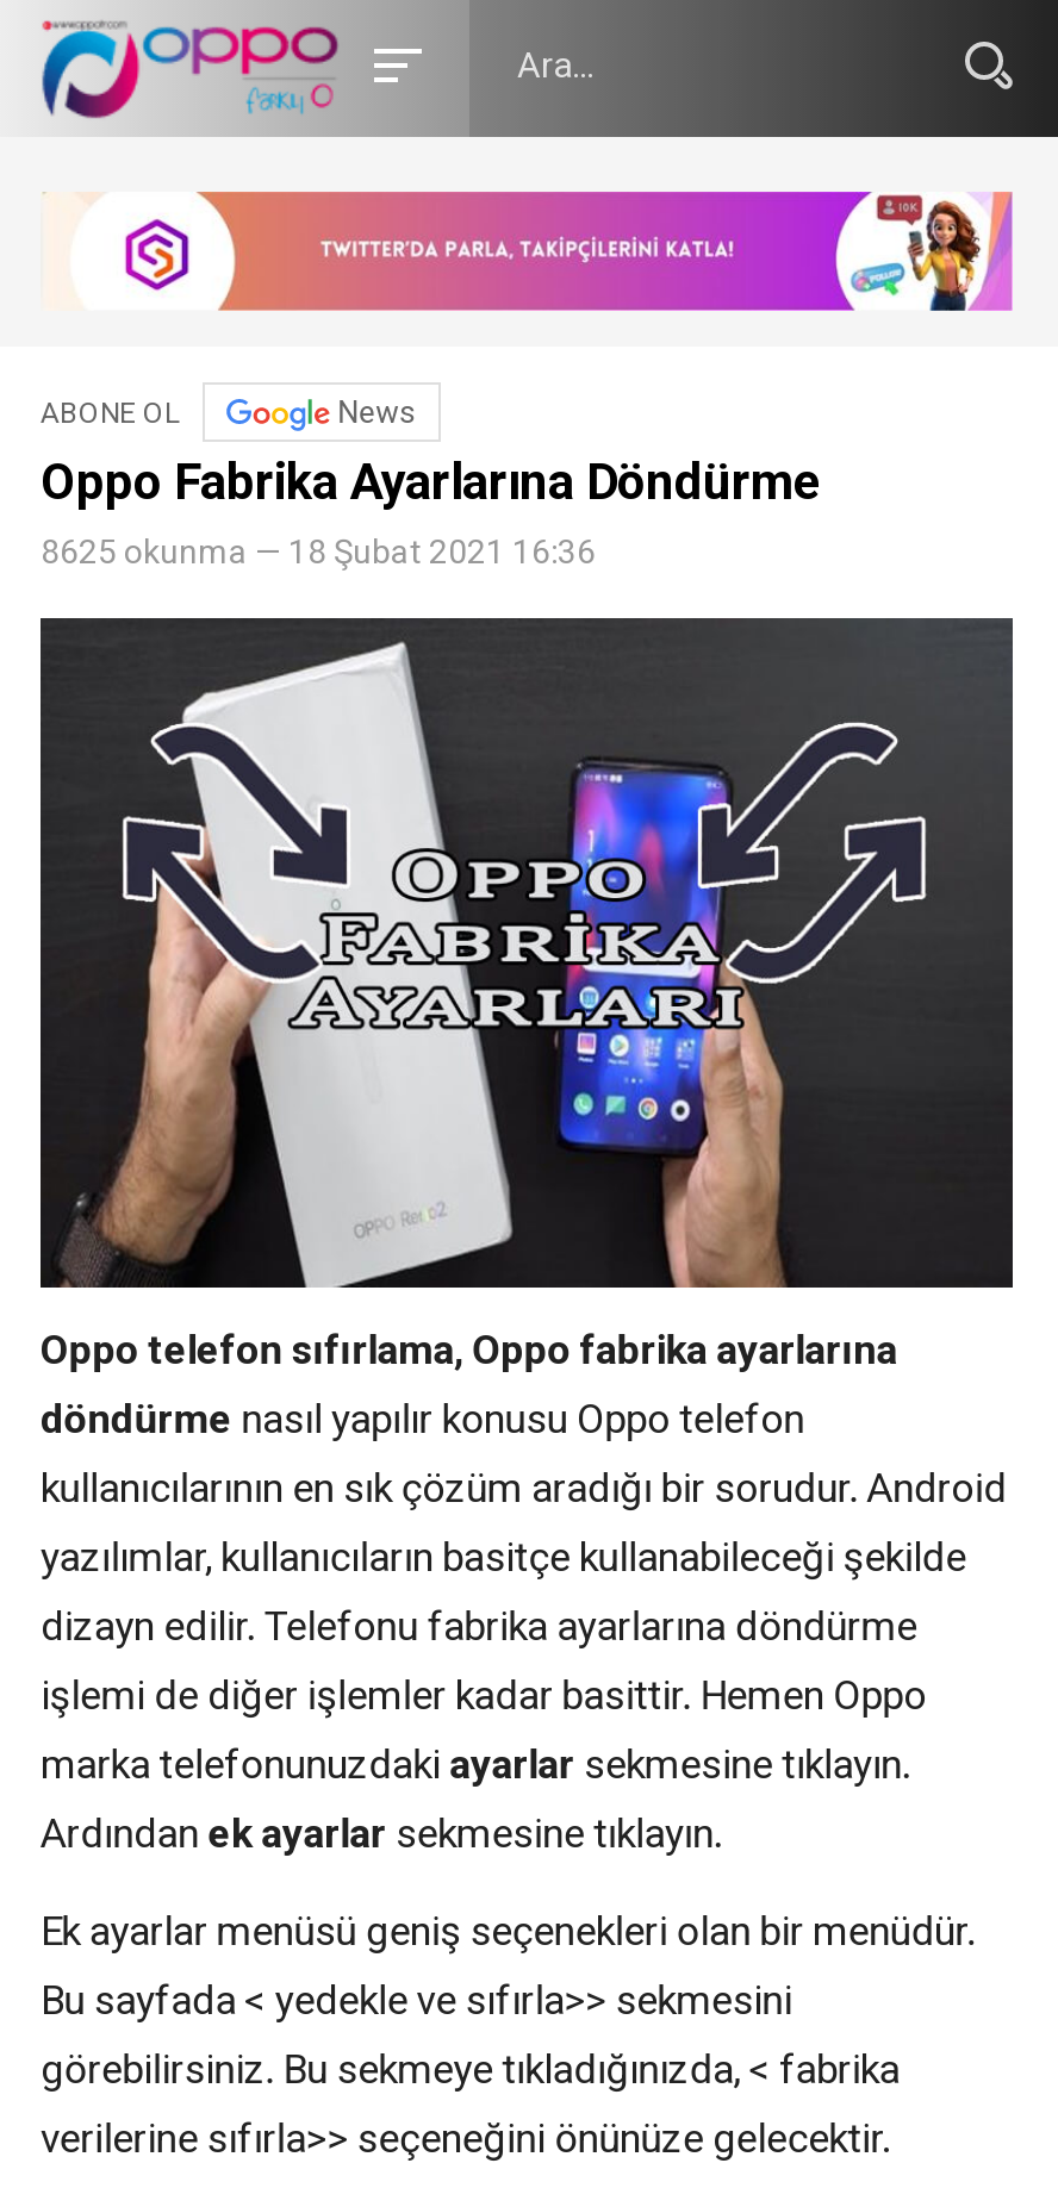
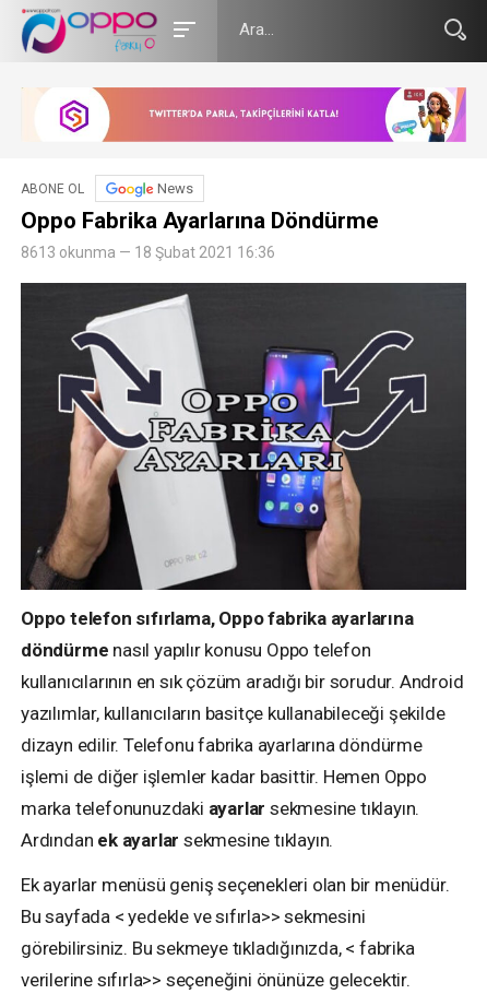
[41,533,596,571] 8625 okunma — 18 Şubat 2021 16:36 -> [21,244,275,261] 8613 okunma — 18 Şubat 2021 16:36

